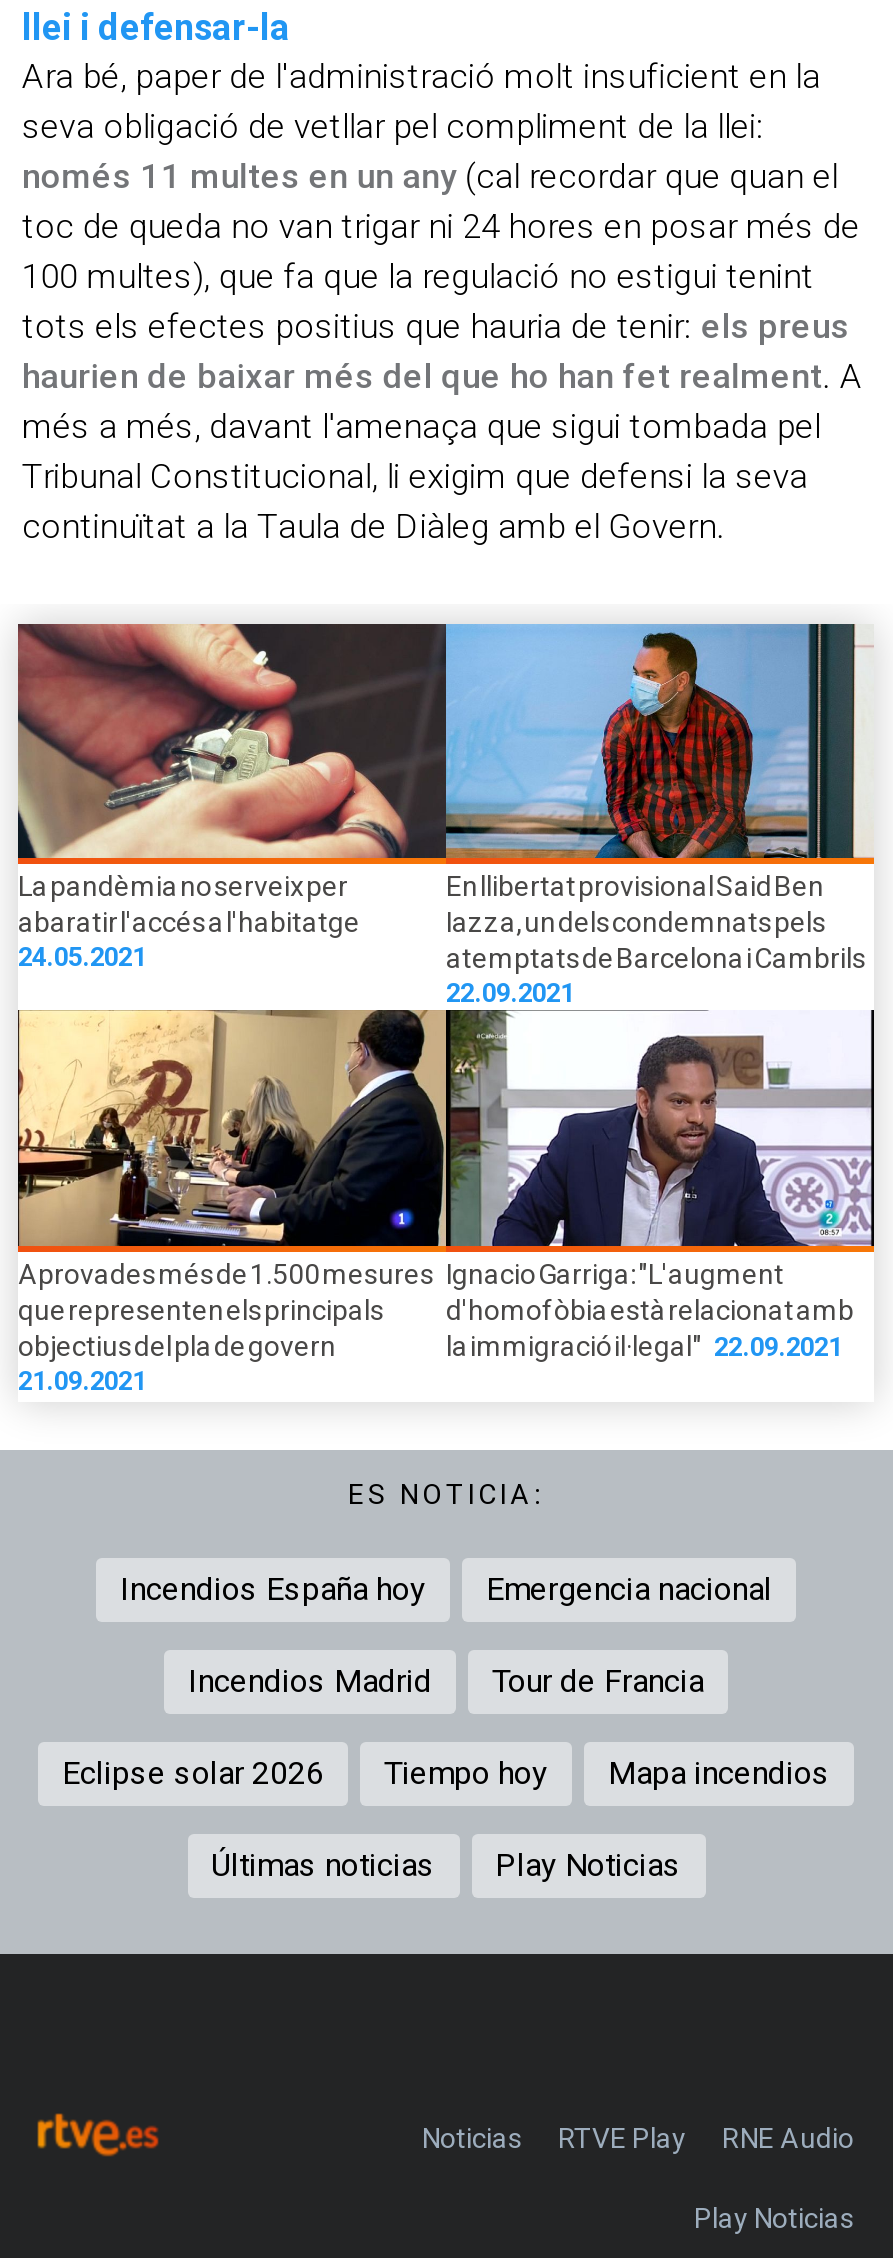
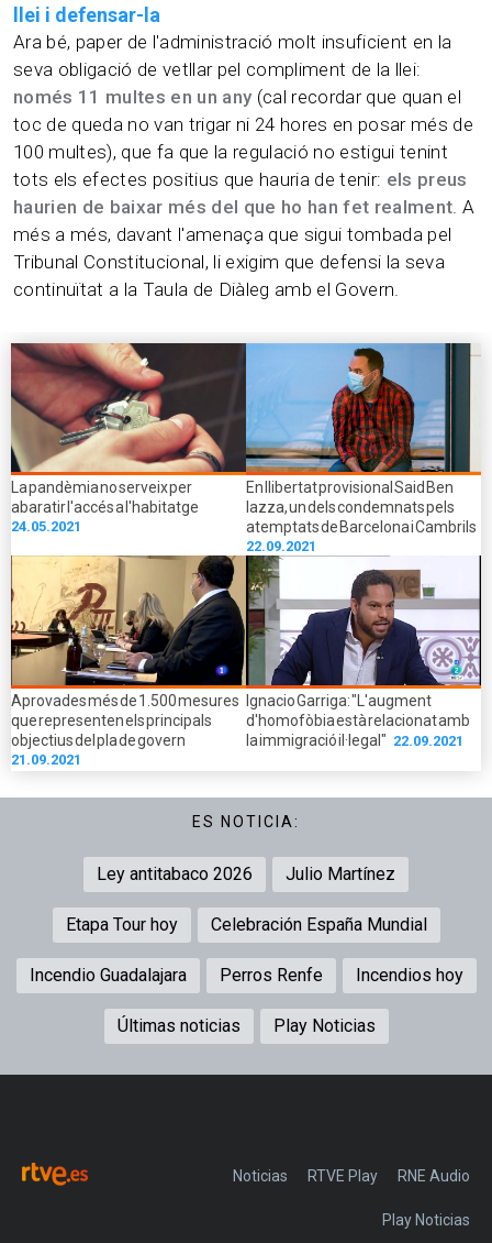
[120,1569,772,1607] Incendios España hoy | Emergencia nacional -> [97,863,395,884] Ley antitabaco 2026 | Julio Martínez
[188,1661,704,1699] Incendios Madrid | Tour de Francia -> [65,914,427,934] Etapa Tour hoy | Celebración España Mundial
[62,1753,830,1791] Eclipse solar 2026 | Tiempo hoy | Mapa incendios -> [29,964,463,985] Incendio Guadalajara | Perros Renfe | Incendios hoy

